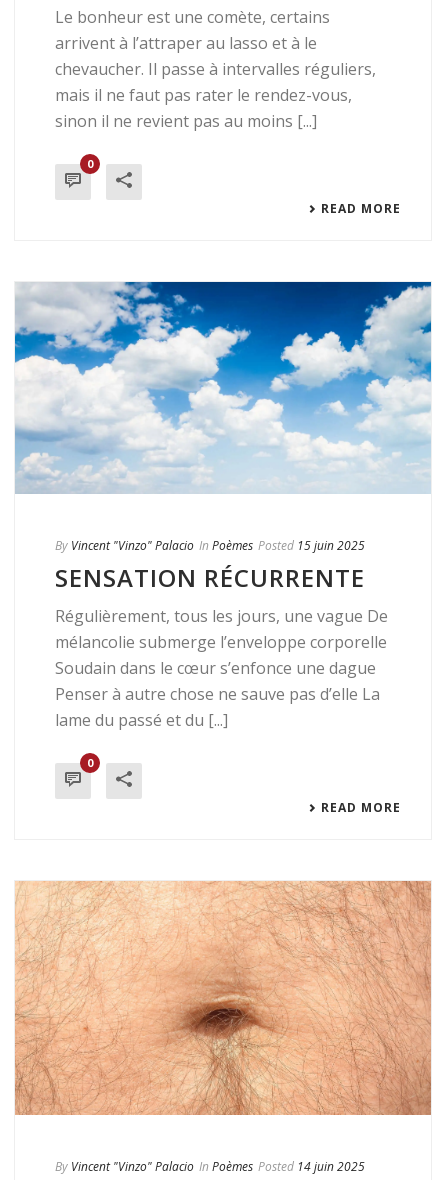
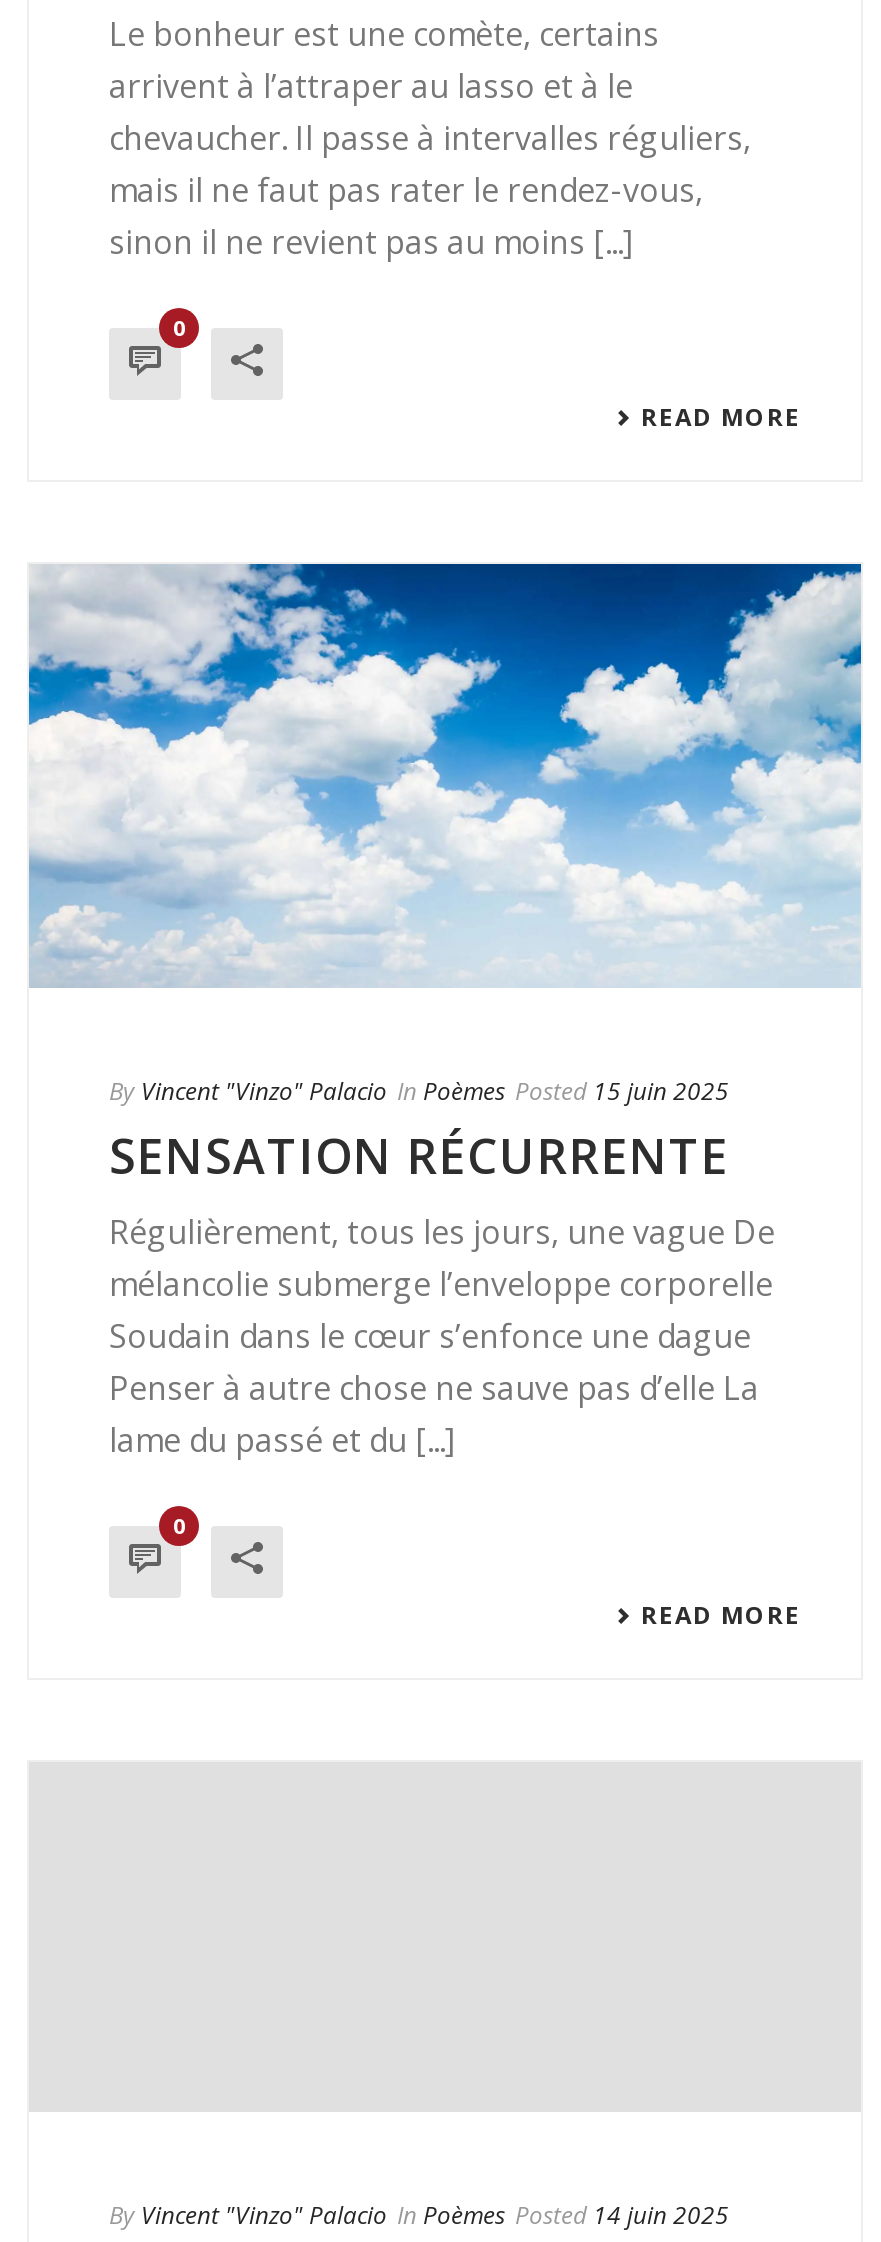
[15,881,431,1115] [image] -> none

